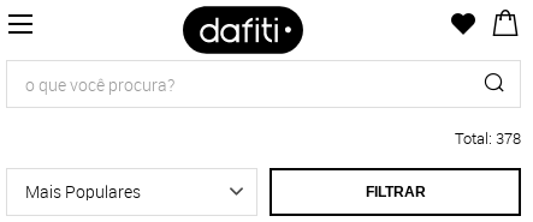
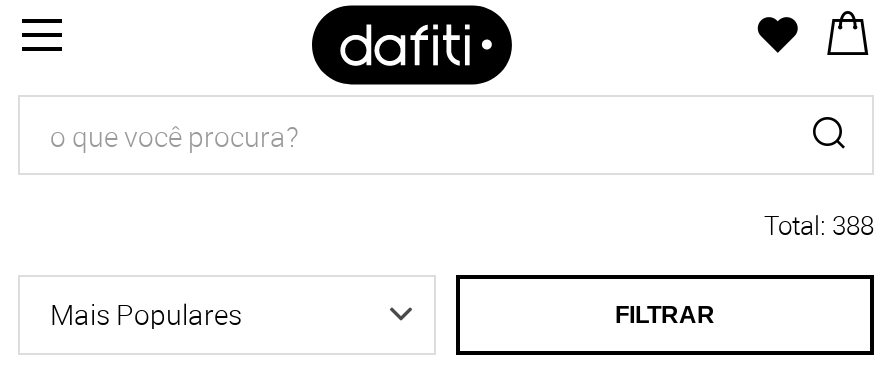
[455,127,521,149] Total: 378 -> [764,207,874,243] Total: 388

